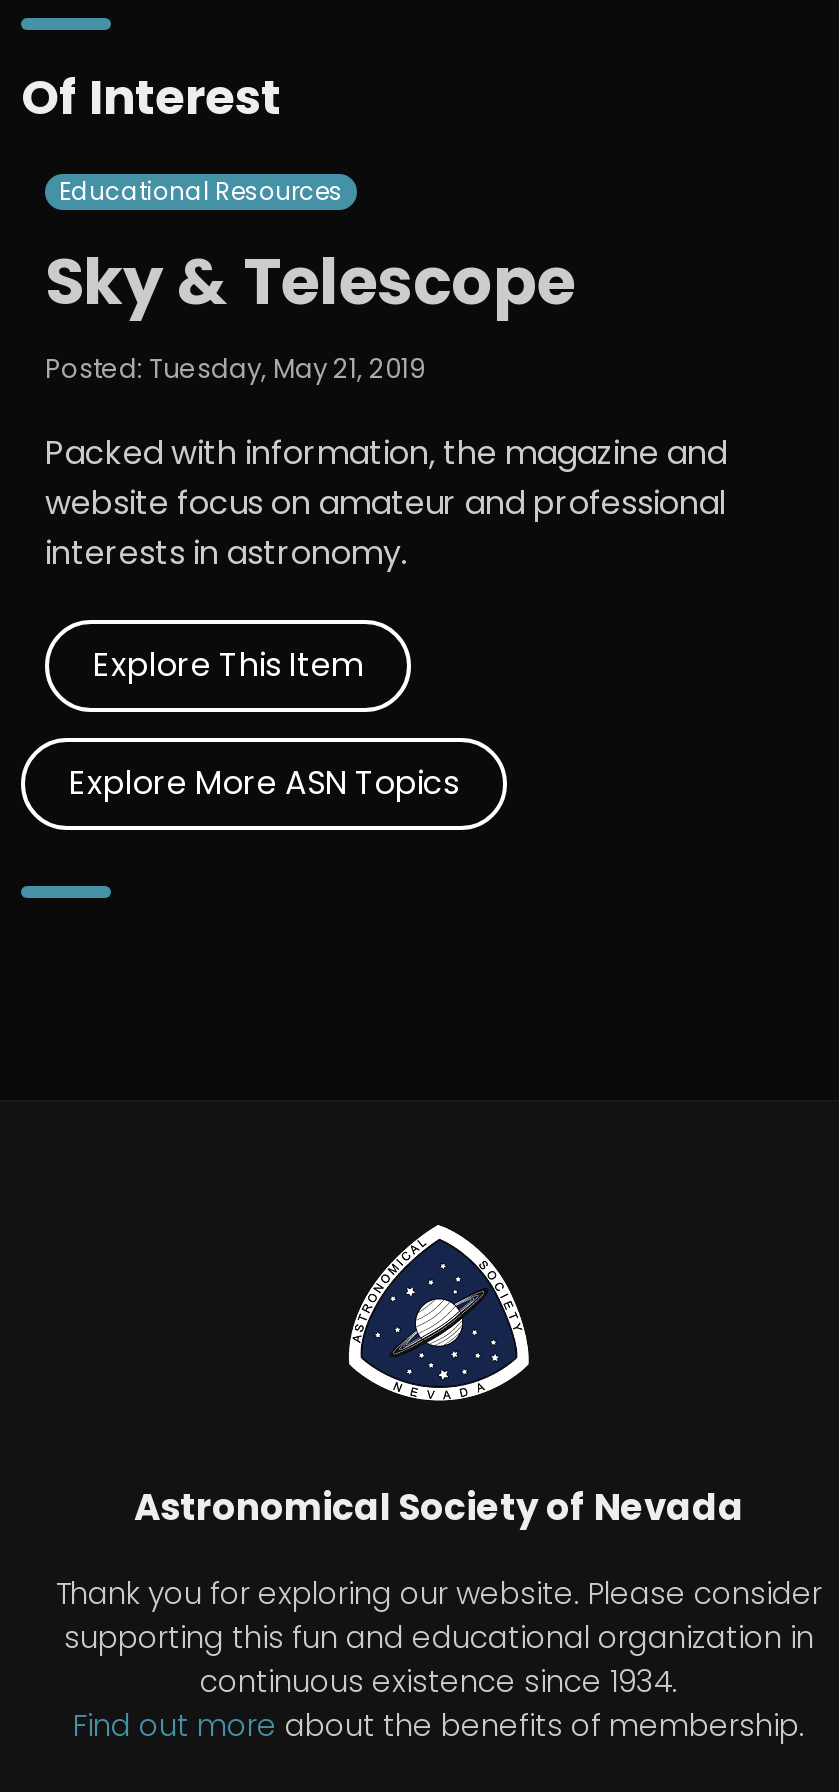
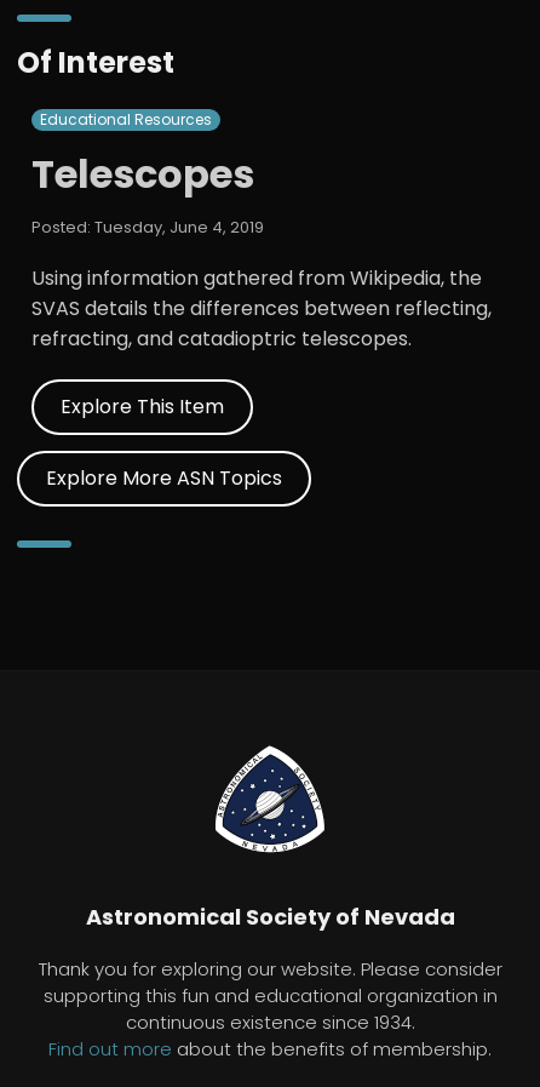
[45,236,575,388] Sky & Telescope | Posted: Tuesday, May 21, 2019 -> [31,147,264,239] Telescopes | Posted: Tuesday, June 4, 2019
[45,430,727,576] Packed with information, the magazine and | website focus on amateur and professional | interests in astronomy. -> [31,264,492,353] Using information gathered from Wikipedia, the | SVAS details the differences between reflecting, | refracting, and catadioptric telescopes.

